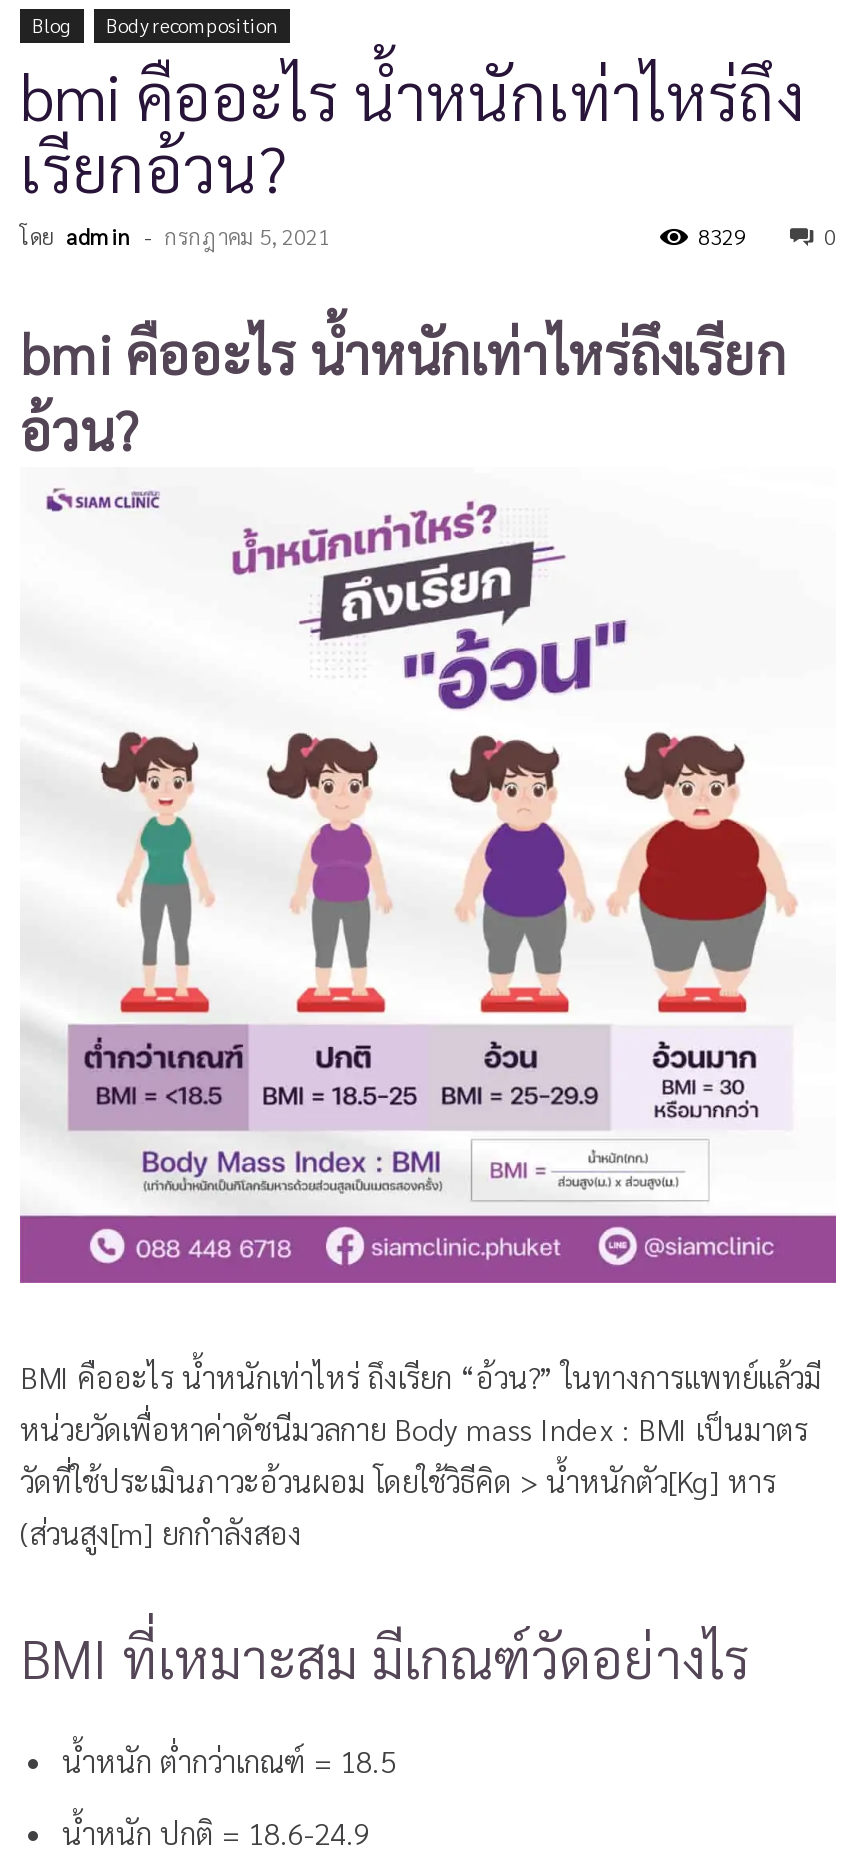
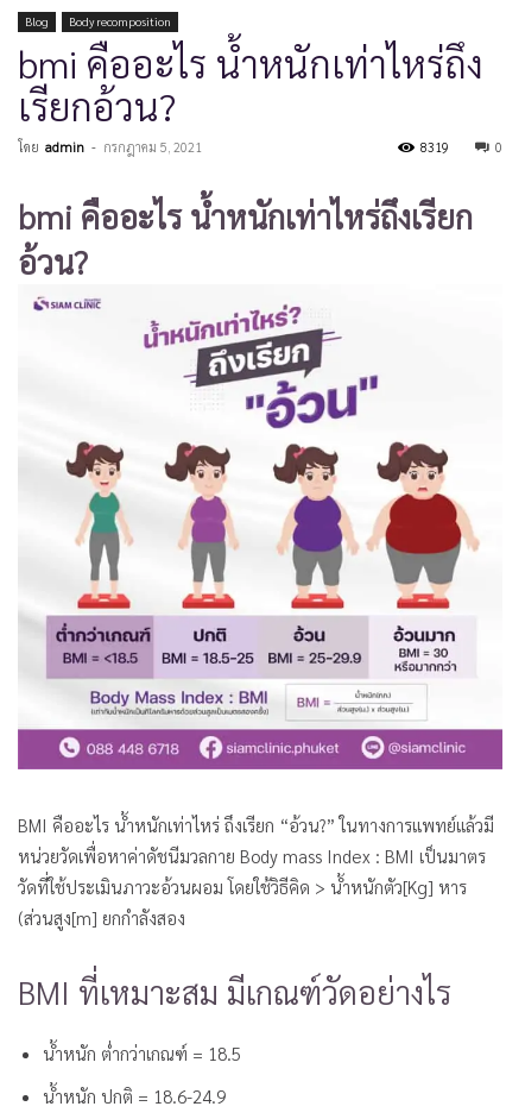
[698,220,746,250] 8329 -> [420,138,449,155] 8319

